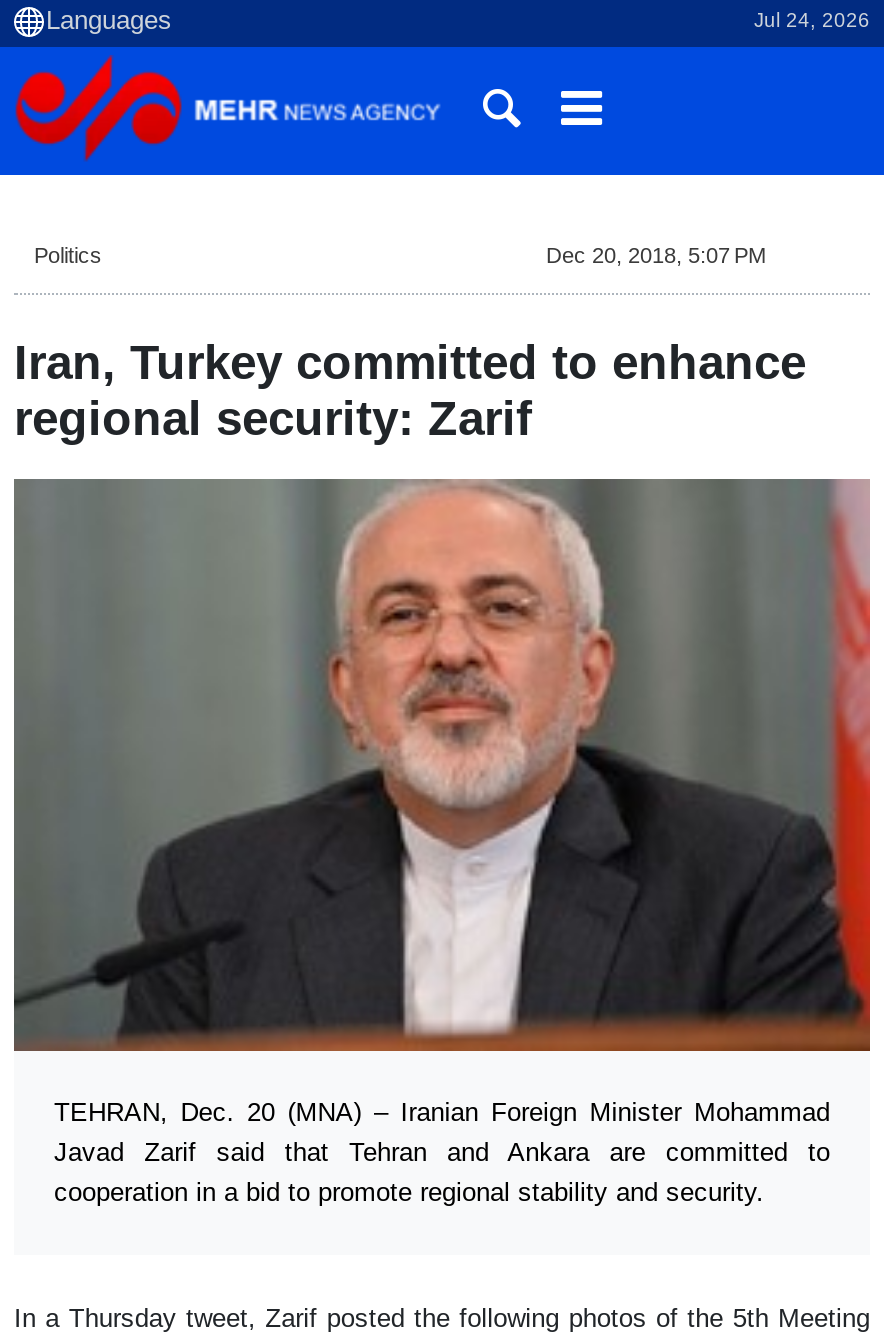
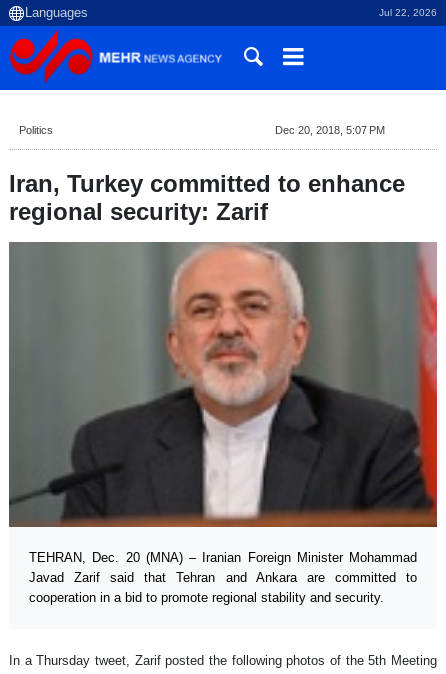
[754,9,870,31] Jul 24, 2026 -> [379,7,437,18] Jul 22, 2026

